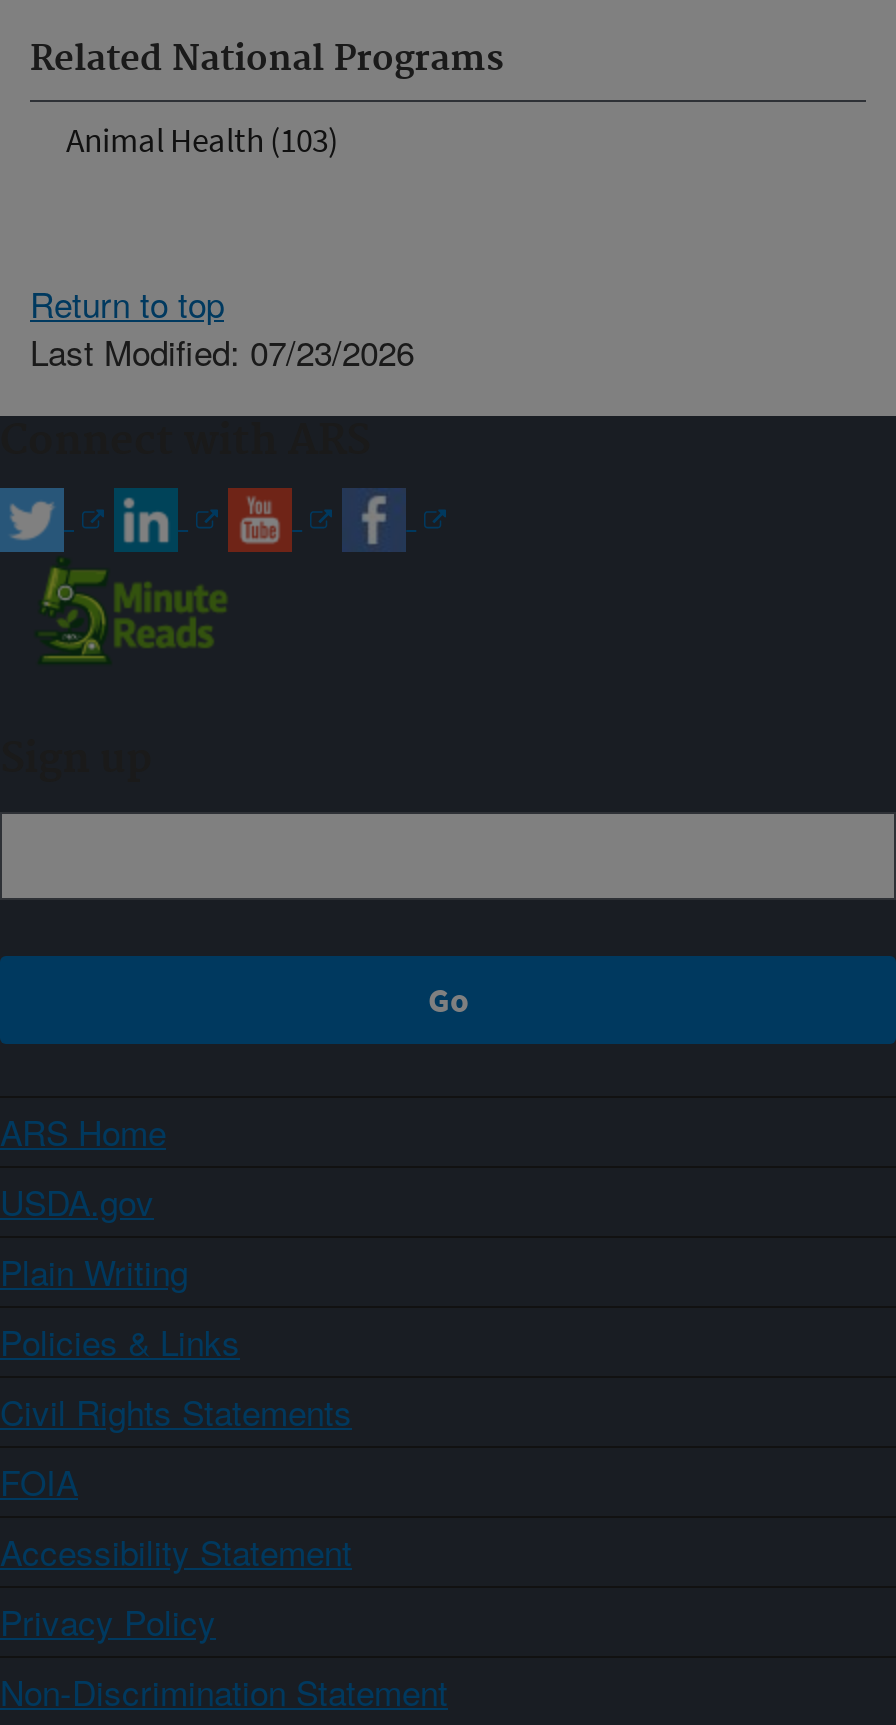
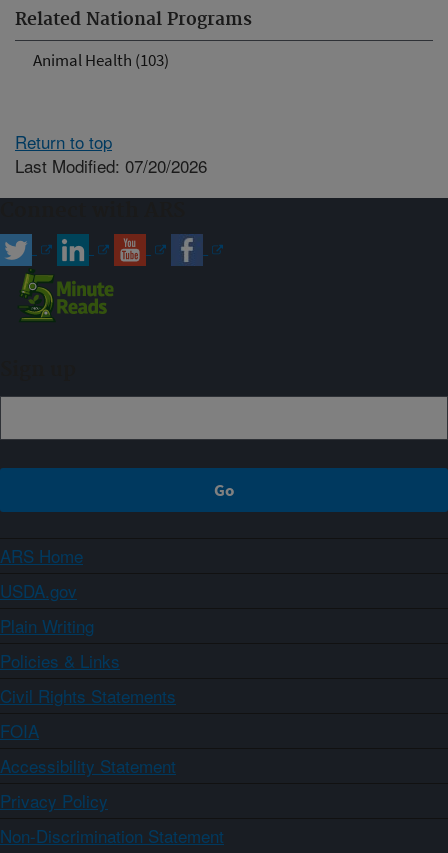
[30,325,414,375] Last Modified: 07/23/2026 -> [15,152,207,177] Last Modified: 07/20/2026

